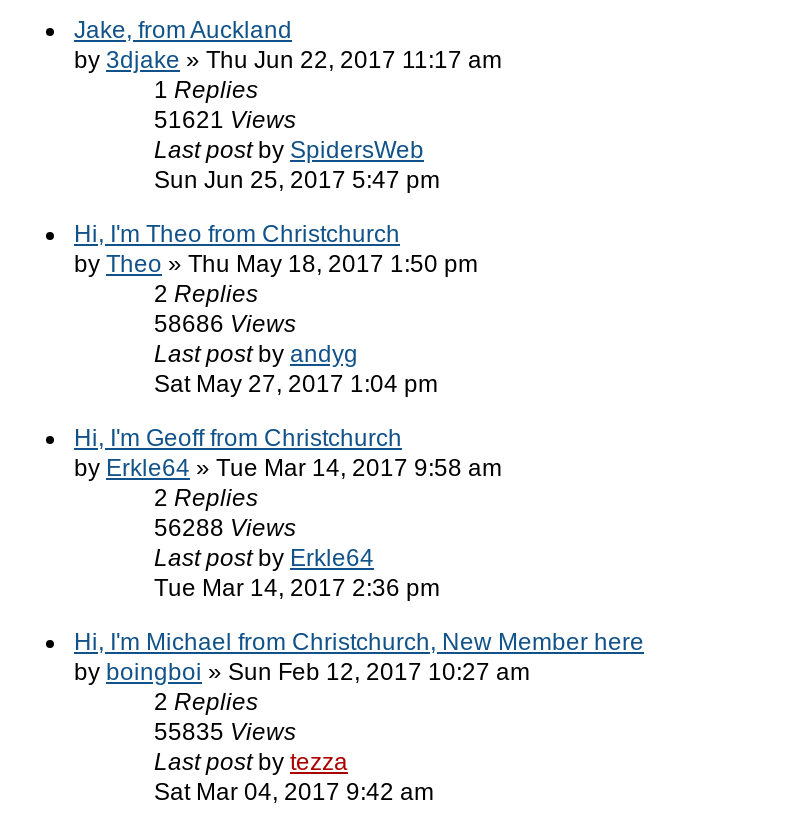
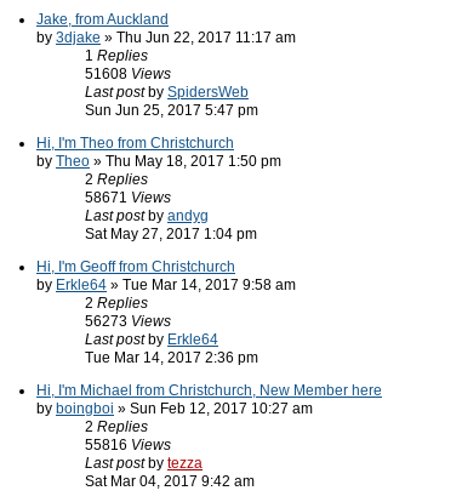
[154,106,296,134] 51621 Views -> [85,65,171,82] 51608 Views
[154,310,296,338] 58686 Views -> [85,189,171,206] 58671 Views
[154,514,296,542] 56288 Views -> [85,313,171,330] 56273 Views
[154,718,296,746] 55835 Views -> [85,437,171,453] 55816 Views

